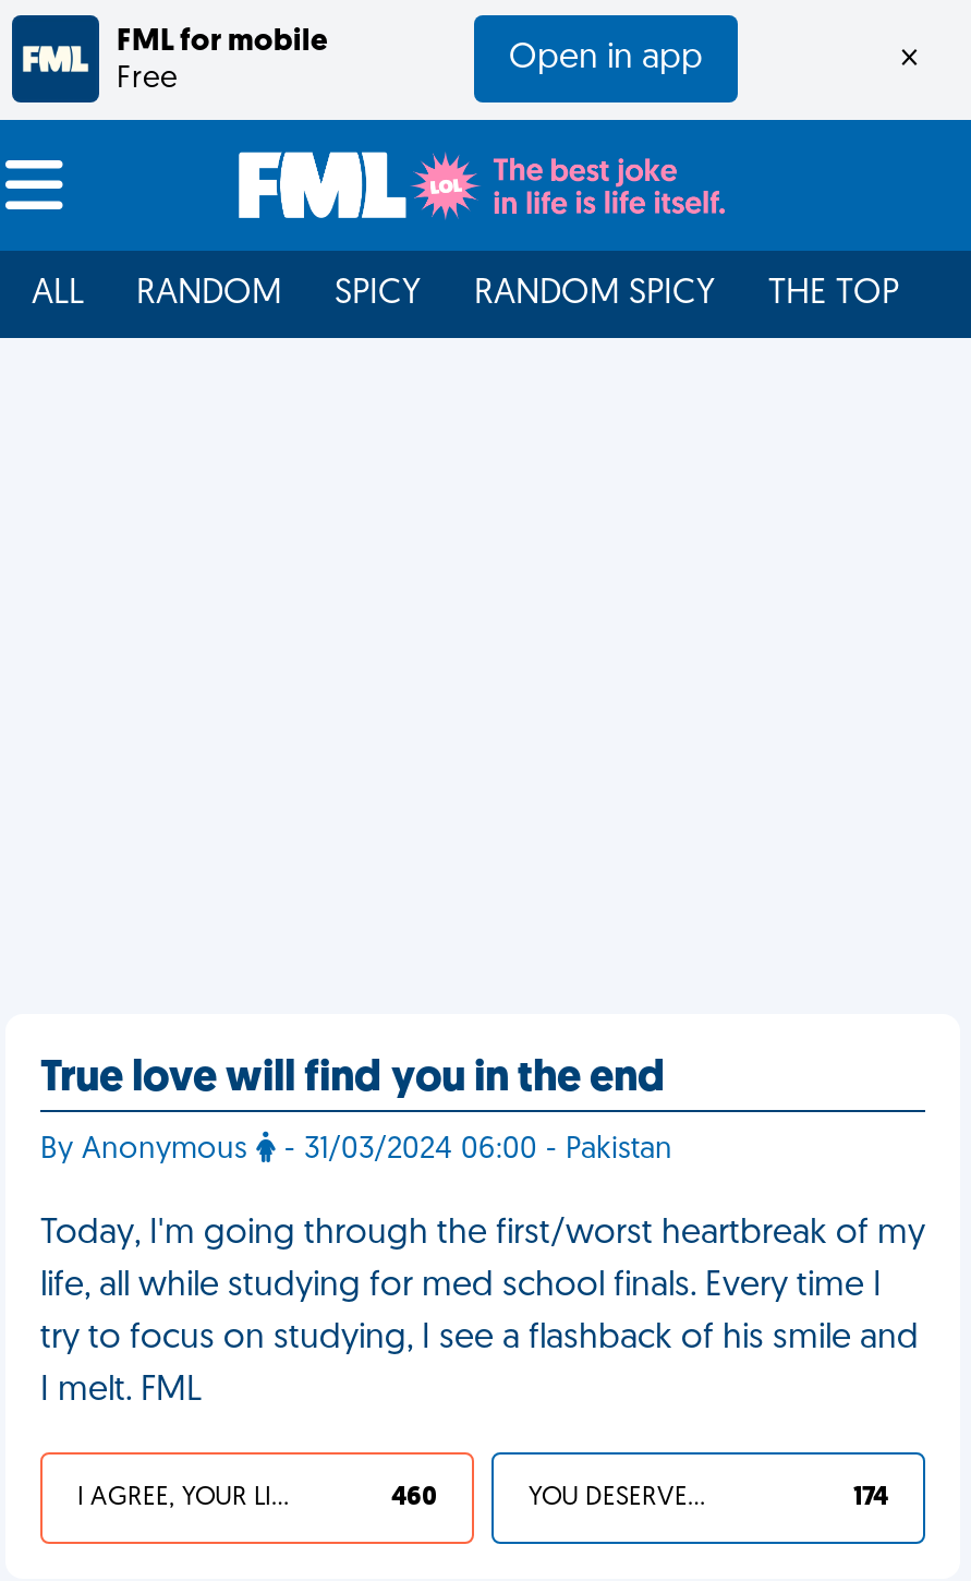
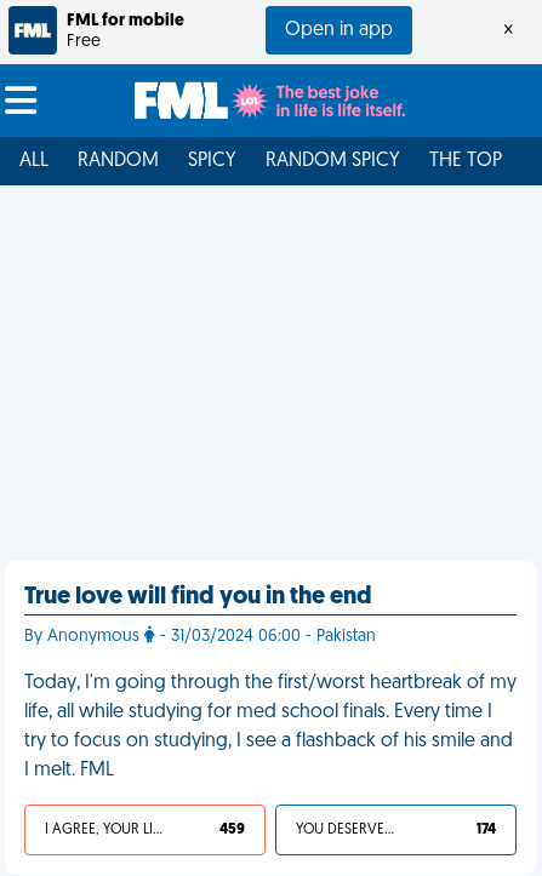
[391,1485,437,1511] 460 -> [219,823,245,837] 459

